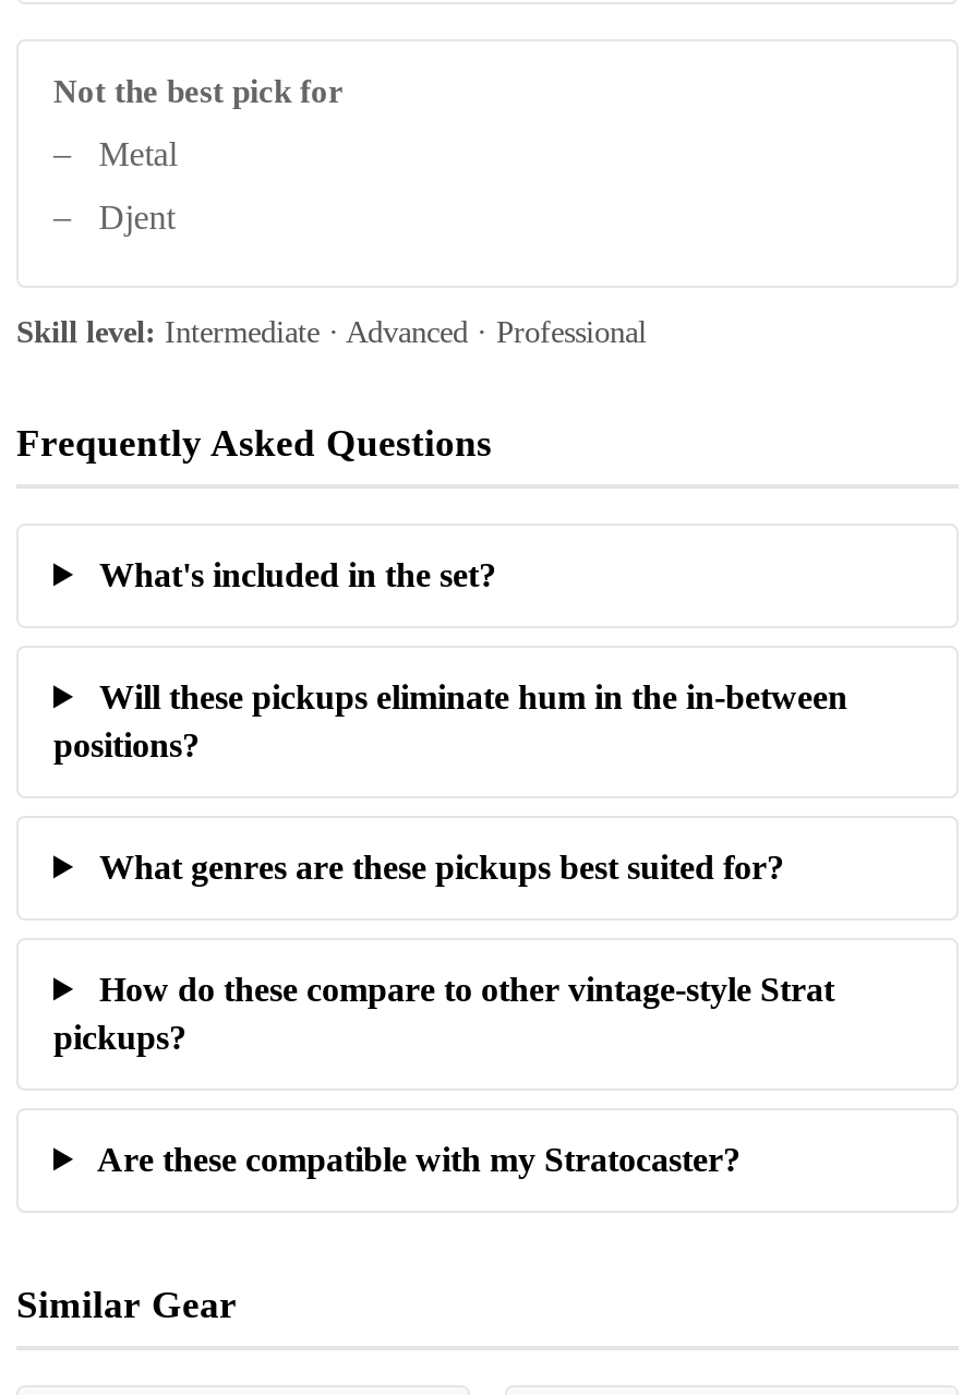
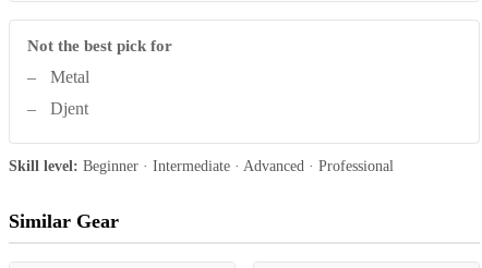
[16,313,847,1177] Skill level: Intermediate · Advanced · Professional | Frequently Asked Questions | What's included in the set? | Will these pickups eliminate hum in the in-between | positions? | What genres are these pickups best suited for? | How do these compare to other vintage-style Strat | pickups? | Are these compatible with my Stratocaster? -> [9,156,394,174] Skill level: Beginner · Intermediate · Advanced · Professional

